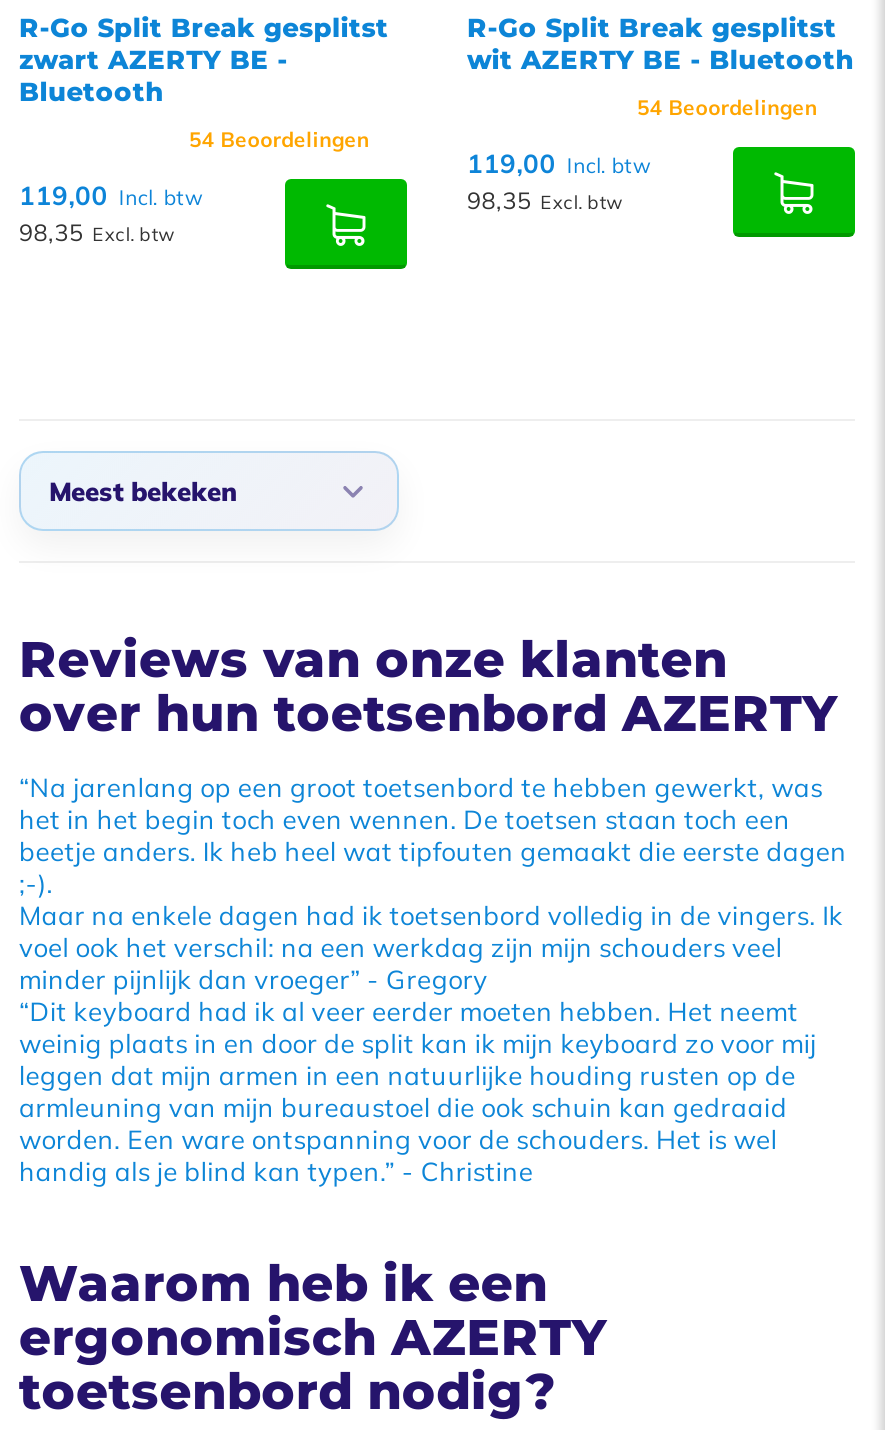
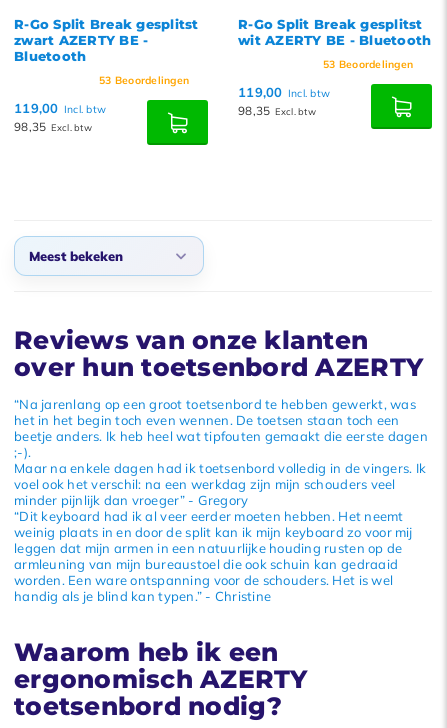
[637,95,817,121] 54 Beoordelingen -> [323,58,413,71] 53 Beoordelingen
[189,127,369,153] 54 Beoordelingen -> [99,74,189,87] 53 Beoordelingen

